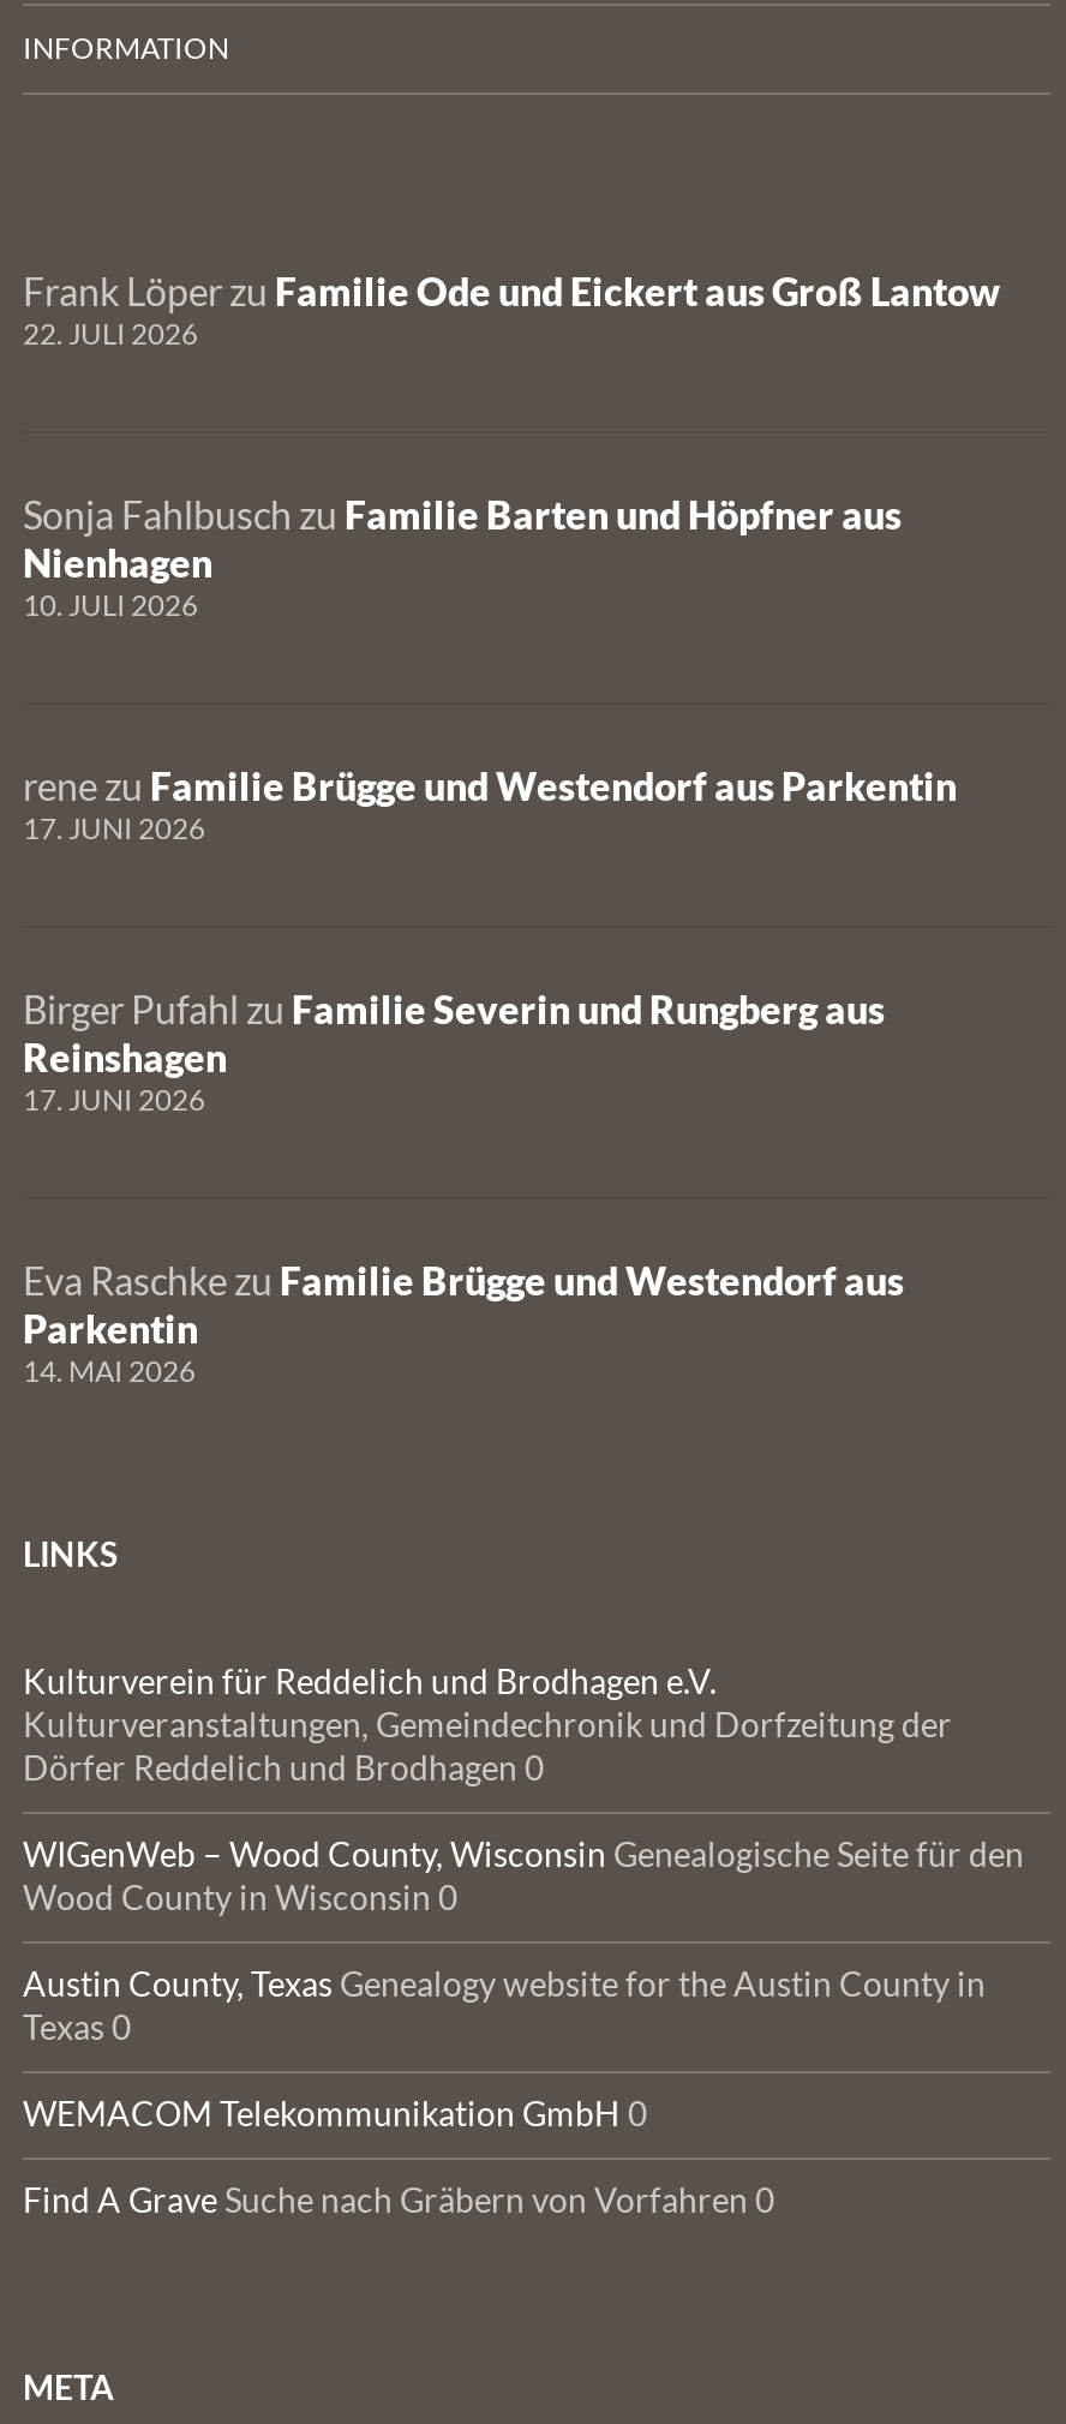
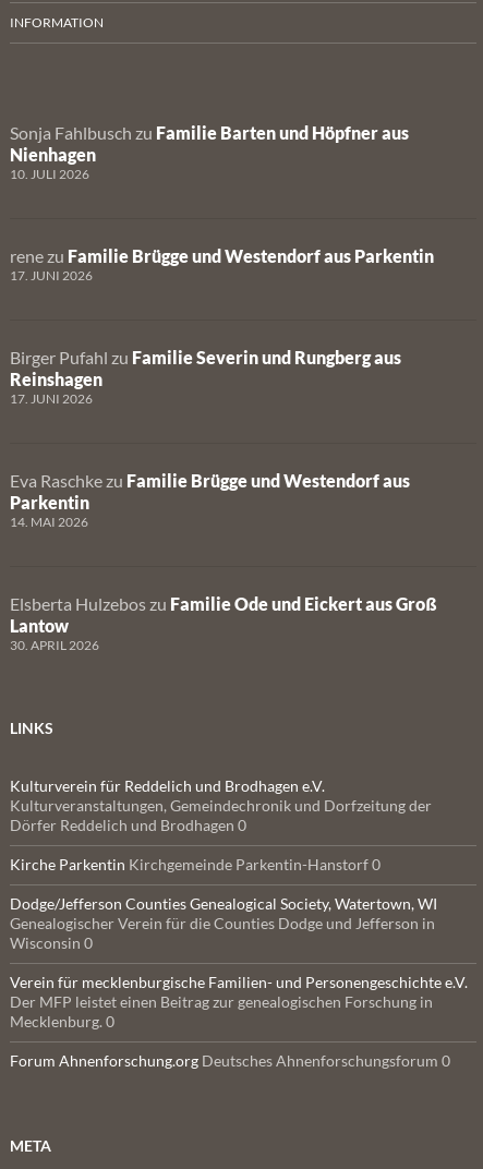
[23,268,1000,352] Frank Löper zu Familie Ode und Eickert aus Groß Lantow | 22. JULI 2026 -> none
moved [23,491,957,1389] -> [10,122,434,530]: Sonja Fahlbusch zu Familie Barten und Höpfner aus | Nienhagen | 10. JULI 2026 | ... | Parkentin | 14. MAI 2026
none -> [10,593,437,653] Elsberta Hulzebos zu Familie Ode und Eickert aus Groß | Lantow | 30. APRIL 2026
[23,1833,1024,1917] WIGenWeb – Wood County, Wisconsin Genealogische Seite für den | Wood County in Wisconsin 0 -> [10,855,381,873] Kirche Parkentin Kirchgemeinde Parkentin-Hanstorf 0
[23,1963,986,2047] Austin County, Texas Genealogy website for the Austin County in | Texas 0 -> [10,894,437,952] Dodge/Jefferson Counties Genealogical Society, Watertown, WI | Genealogischer Verein für die Counties Dodge und Jefferson in | Wisconsin 0
[23,2093,647,2133] WEMACOM Telekommunikation GmbH 0 -> [10,973,468,1031] Verein für mecklenburgische Familien- und Personengeschichte e.V. | Der MFP leistet einen Beitrag zur genealogischen Forschung in | Mecklenburg. 0
[23,2179,774,2220] Find A Grave Suche nach Gräbern von Vorfahren 0 -> [10,1051,450,1070] Forum Ahnenforschung.org Deutsches Ahnenforschungsforum 0

